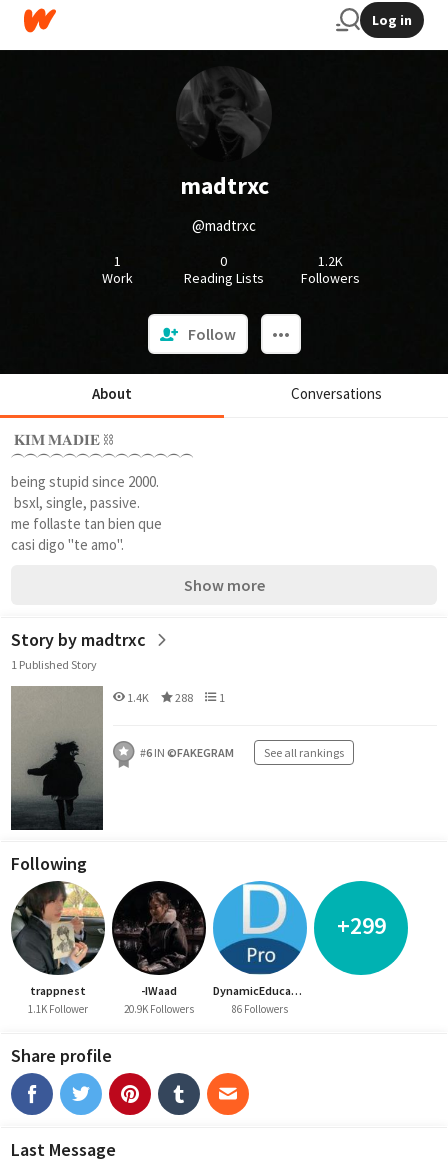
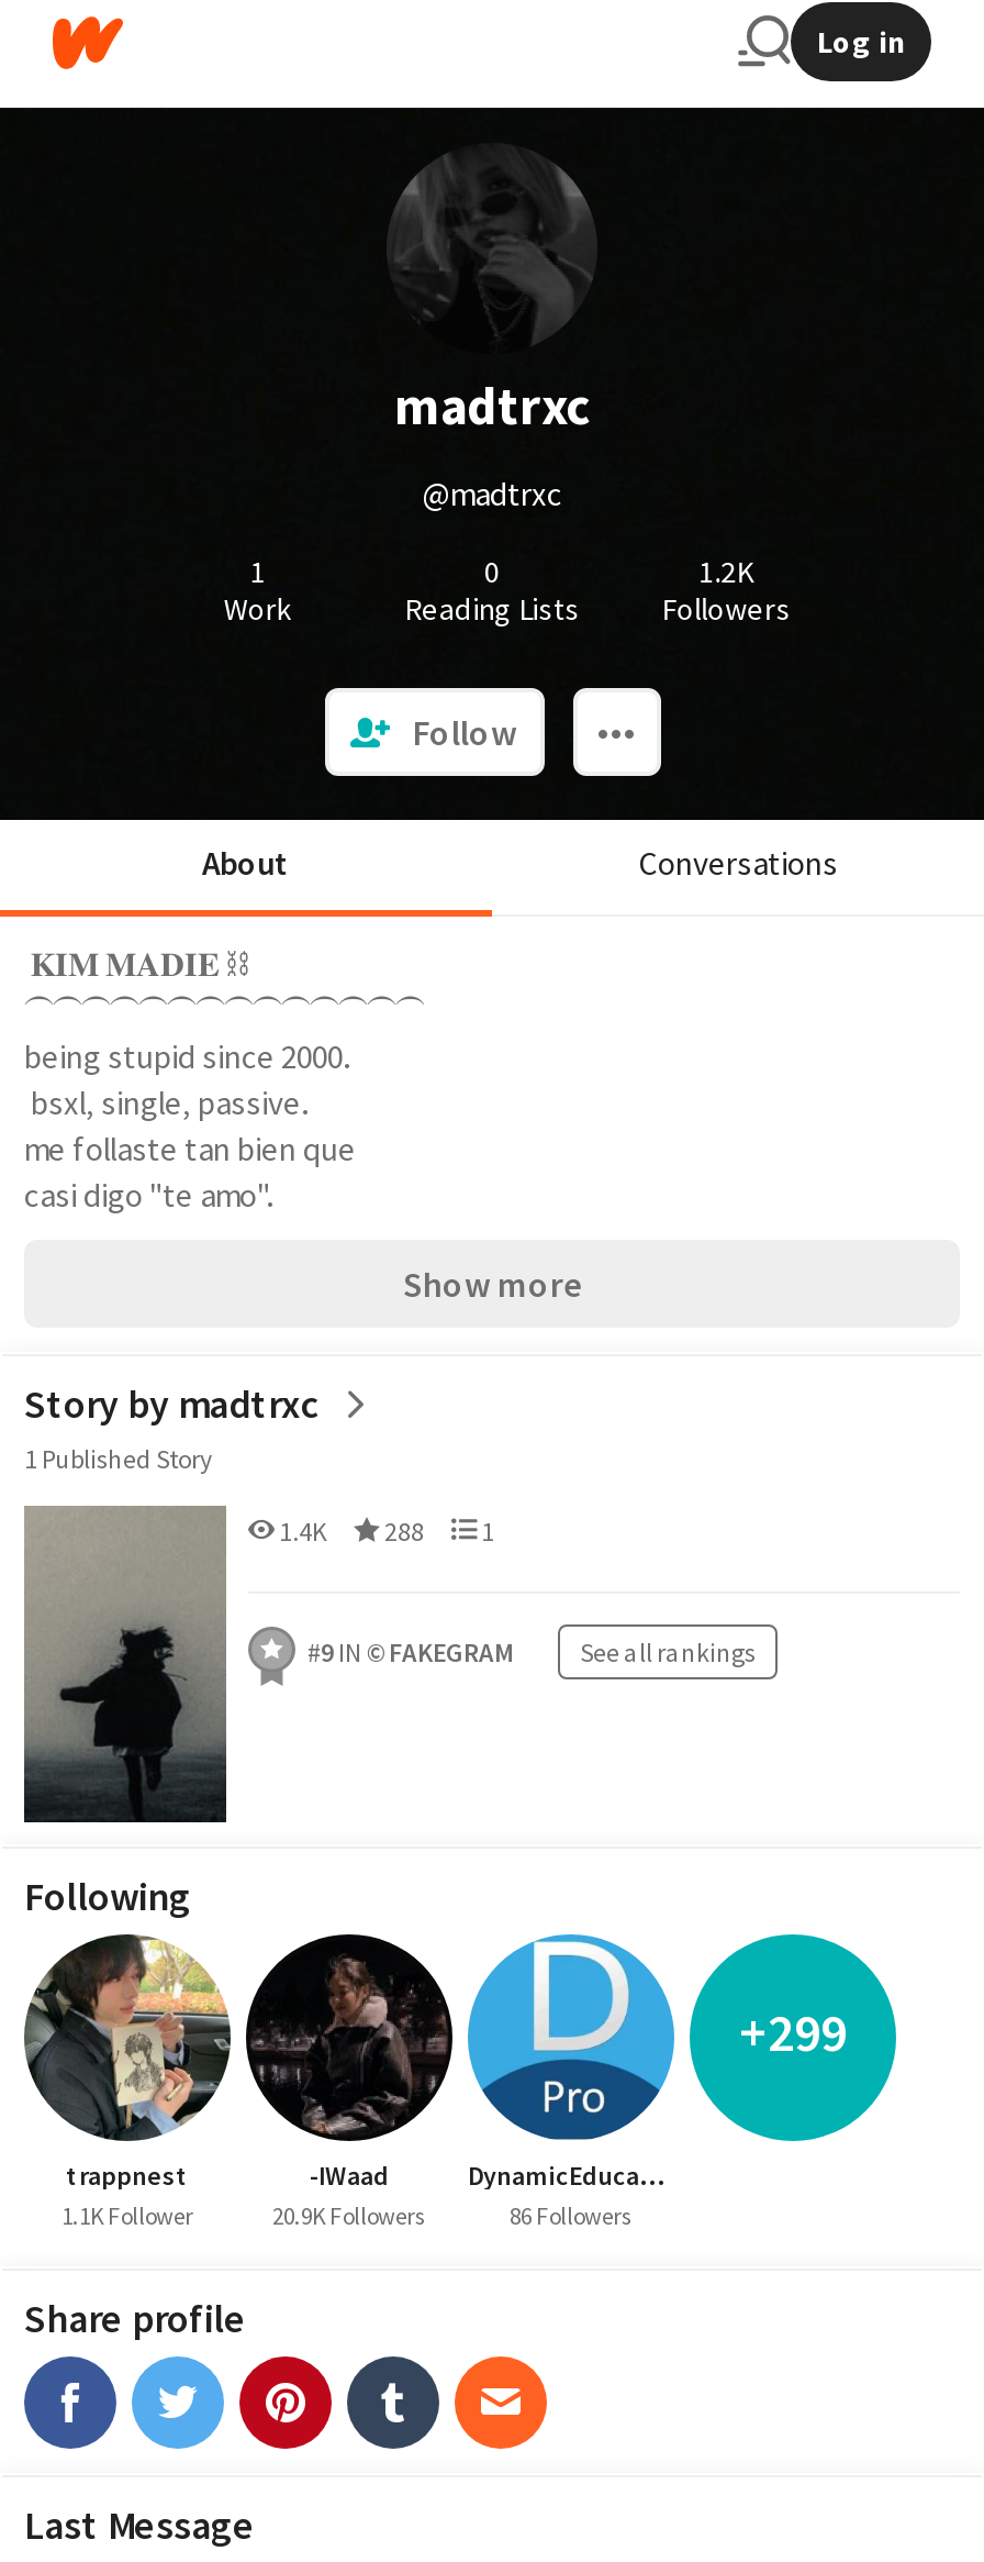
[140,745,344,760] #6 IN ©FAKEGRAM See all rankings -> [307,1635,756,1668] #9 IN ©FAKEGRAM See all rankings

